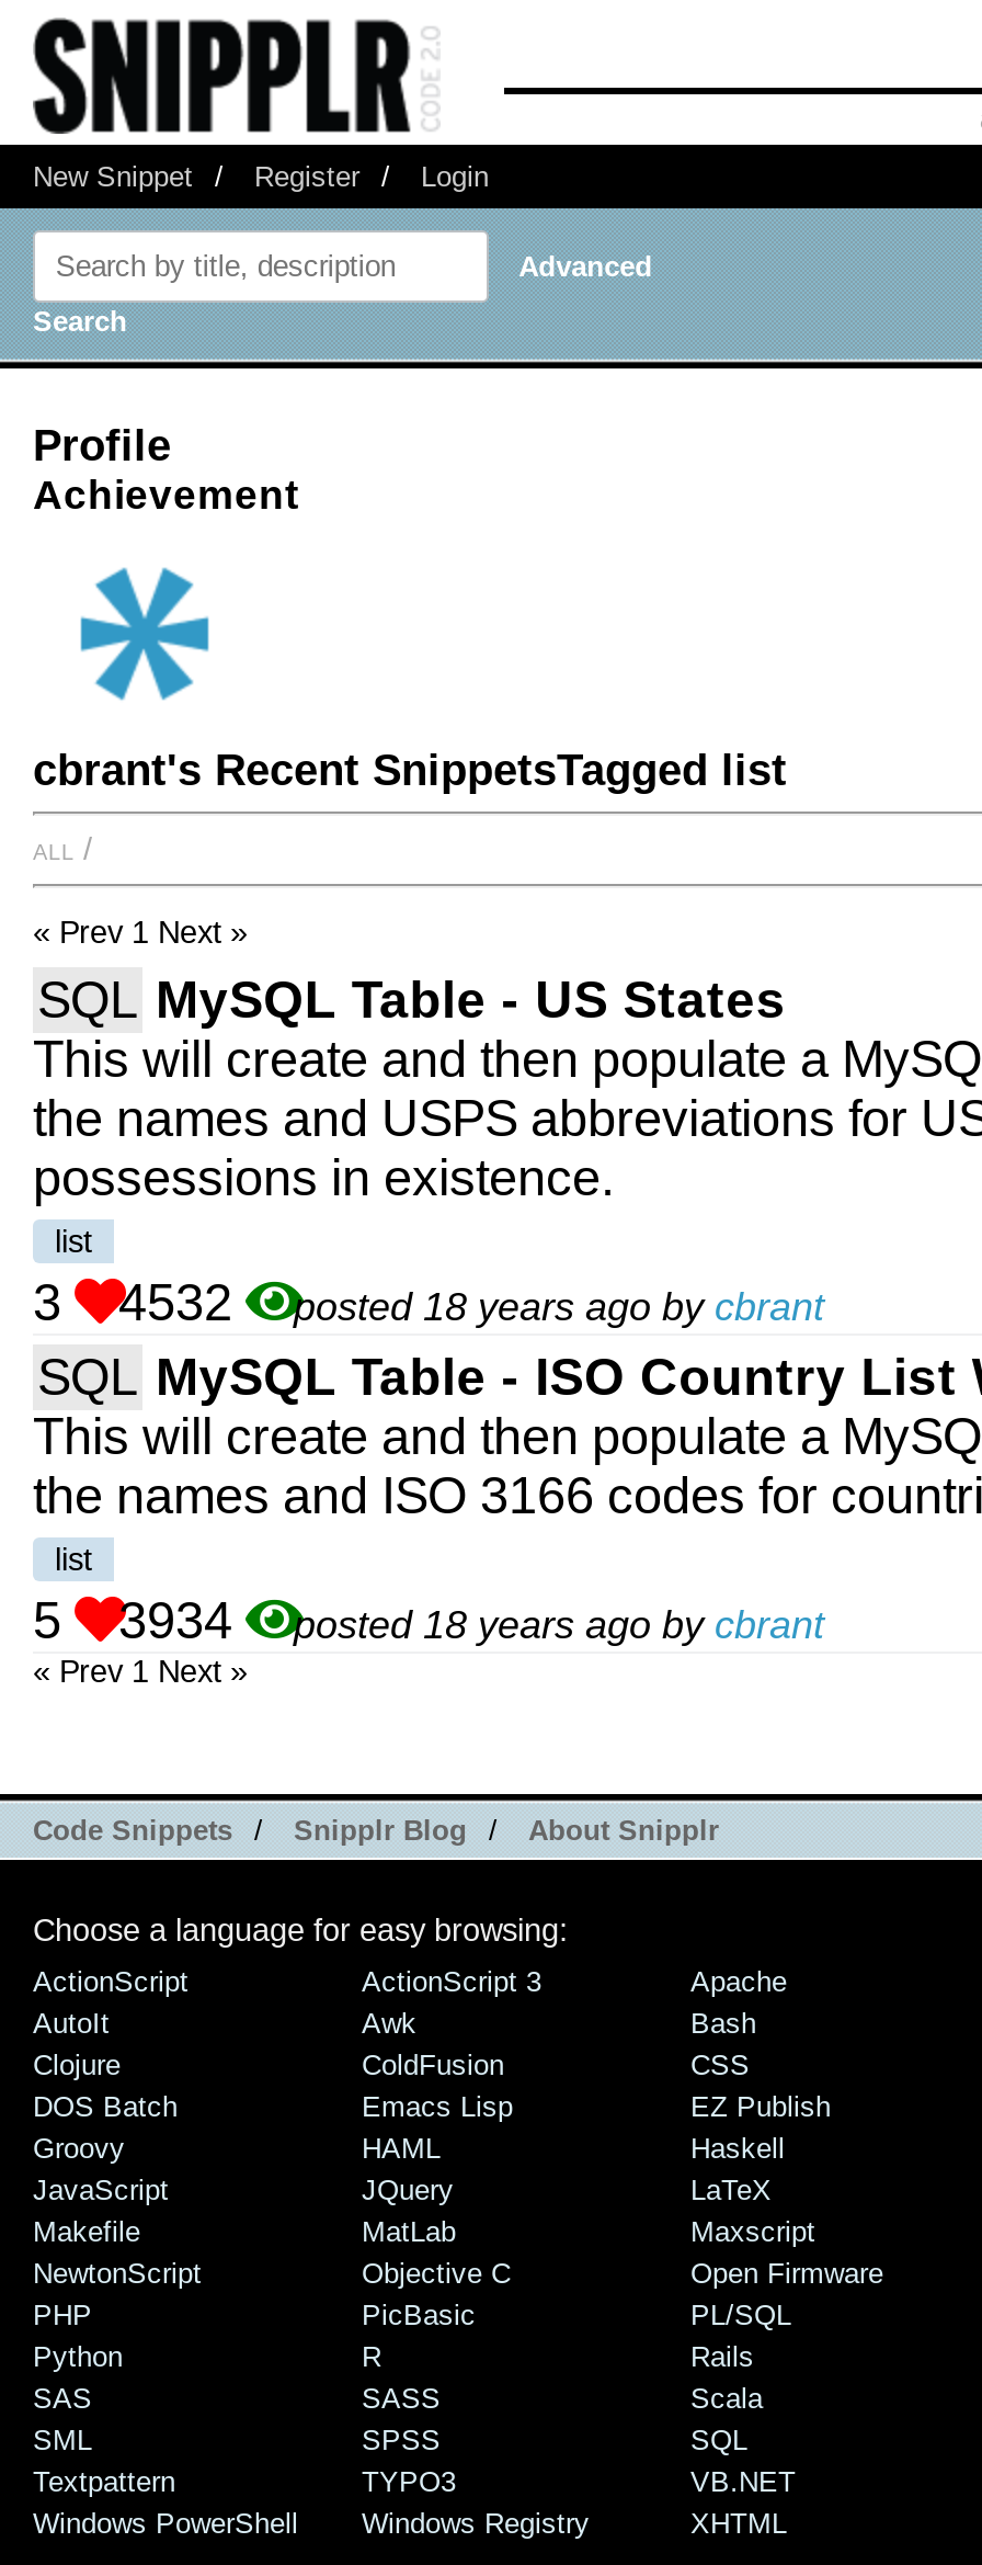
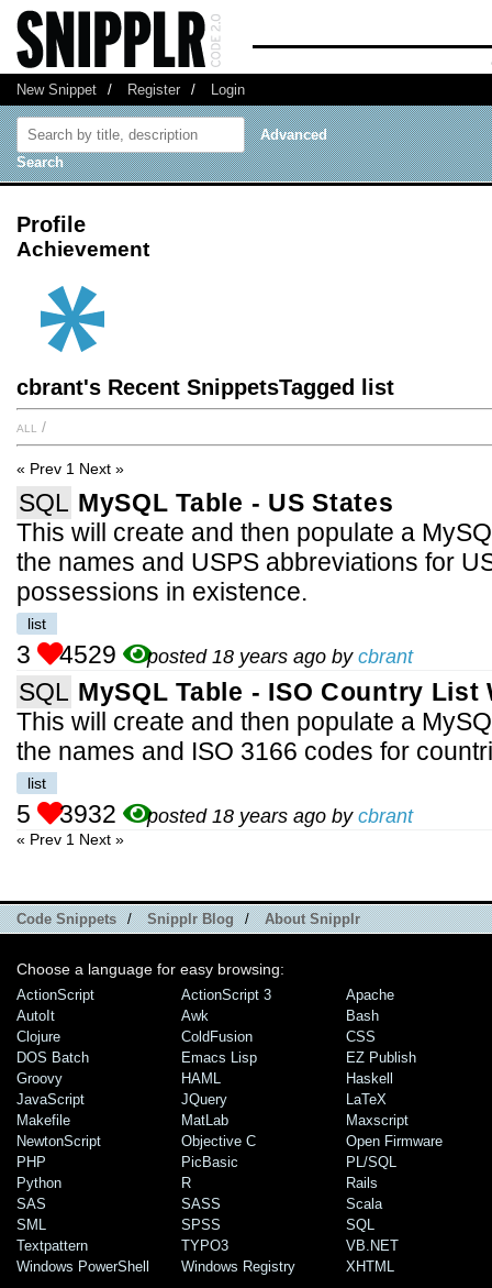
[33,1273,824,1330] 3 4532 posted 18 years ago by cbrant -> [16,640,413,668] 3 4529 posted 18 years ago by cbrant
[33,1591,824,1648] 5 3934 posted 18 years ago by cbrant -> [16,799,413,828] 5 3932 posted 18 years ago by cbrant

